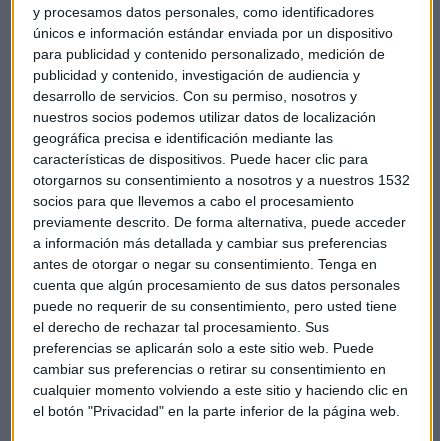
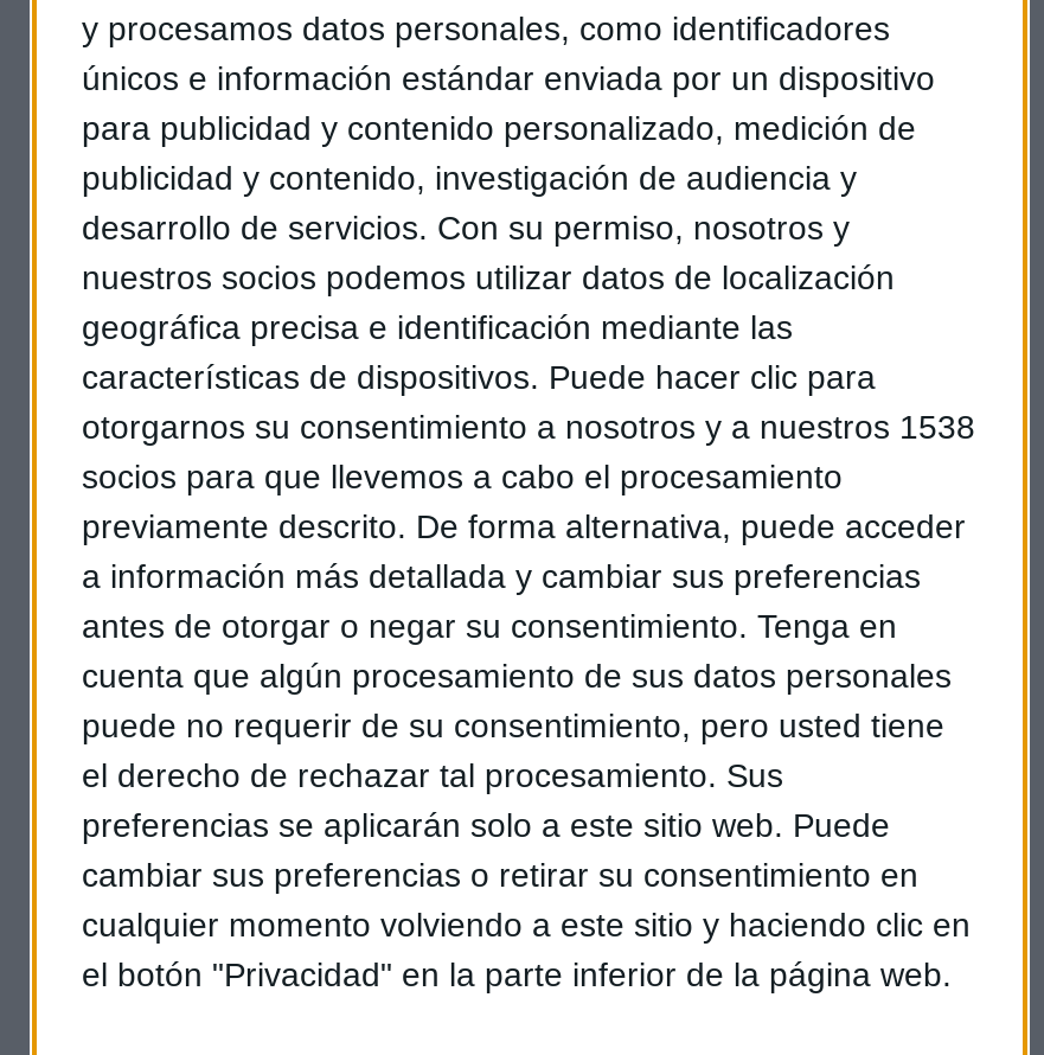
[33,172,410,188] otorgarnos su consentimiento a nosotros y a nuestros 1532 -> [82,407,975,445] otorgarnos su consentimiento a nosotros y a nuestros 1538

